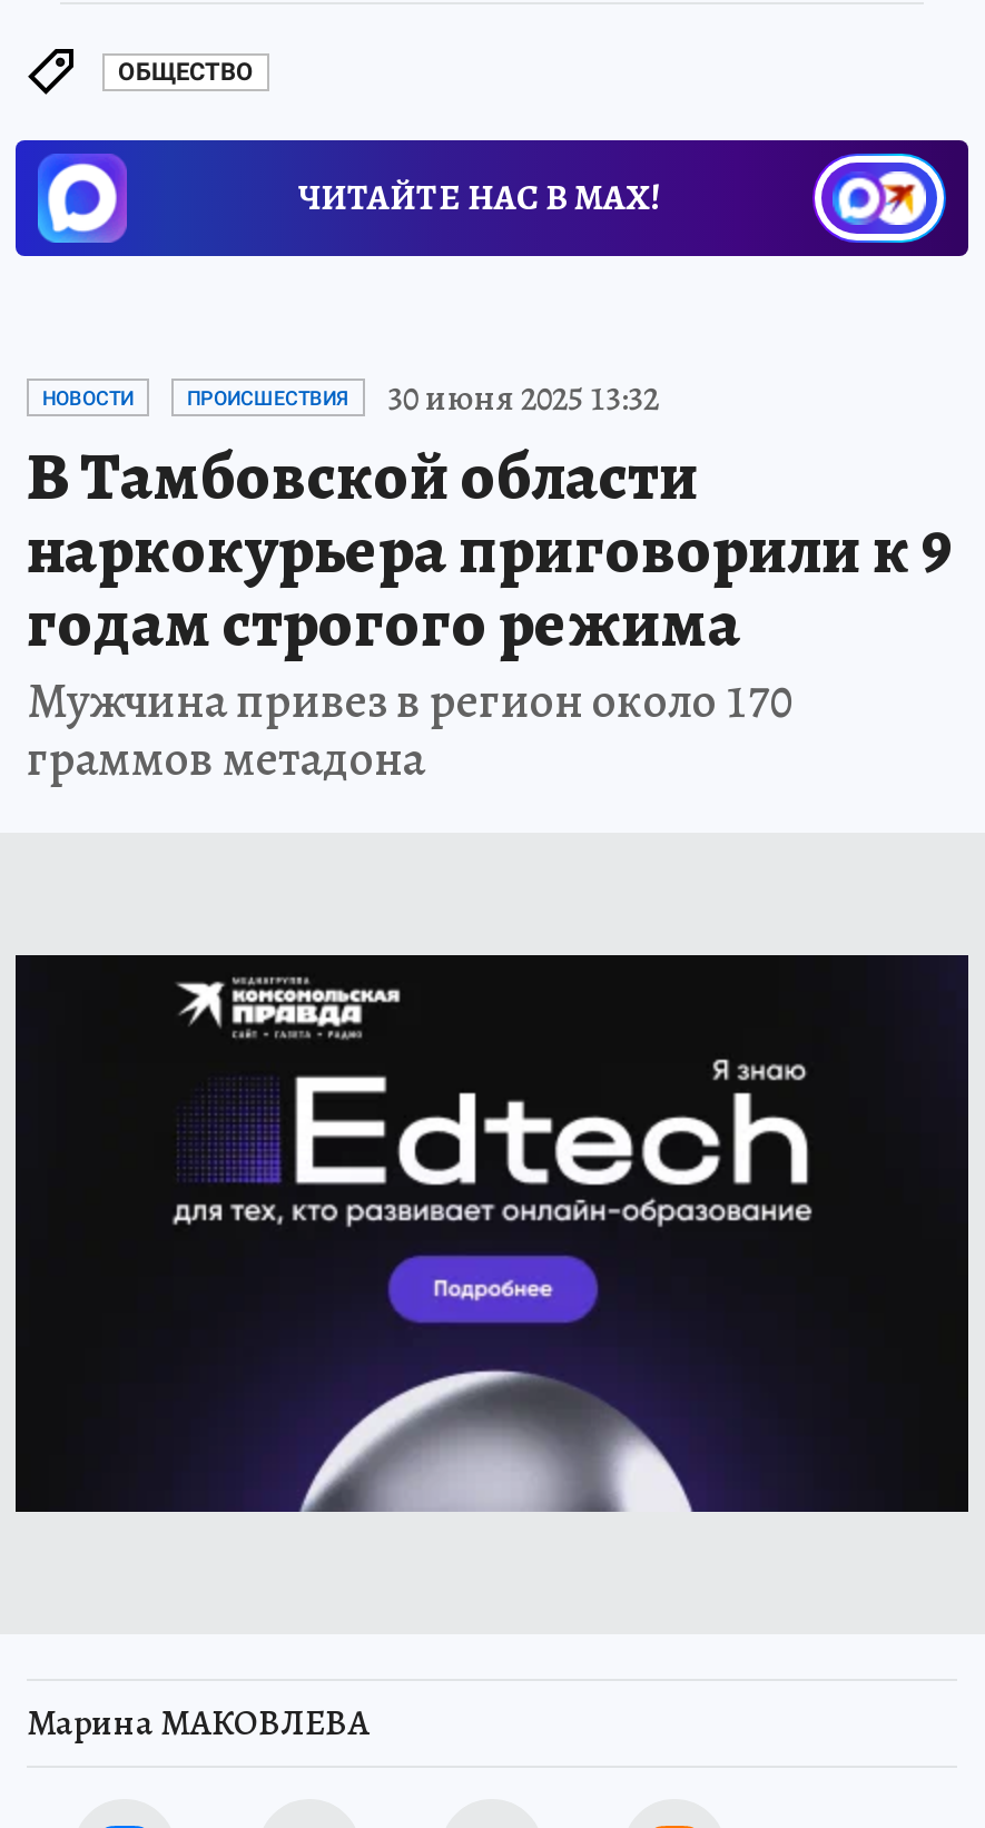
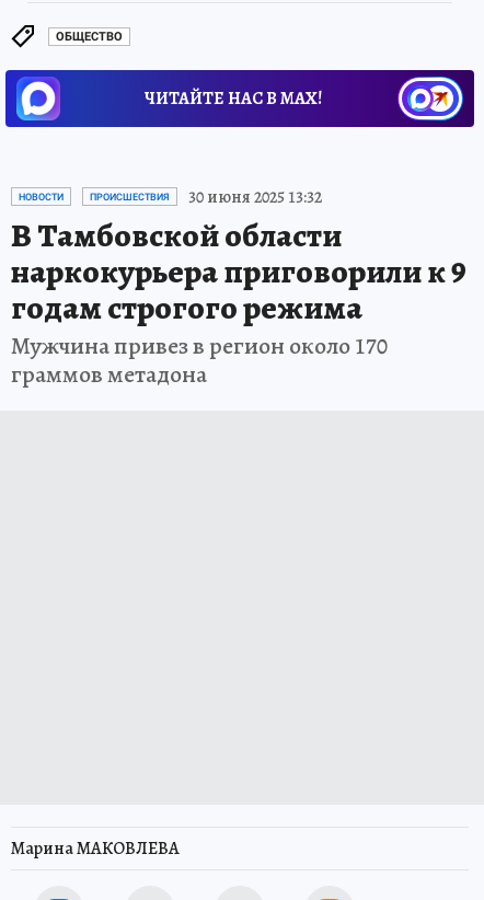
[13,953,971,1514] [image] -> none

